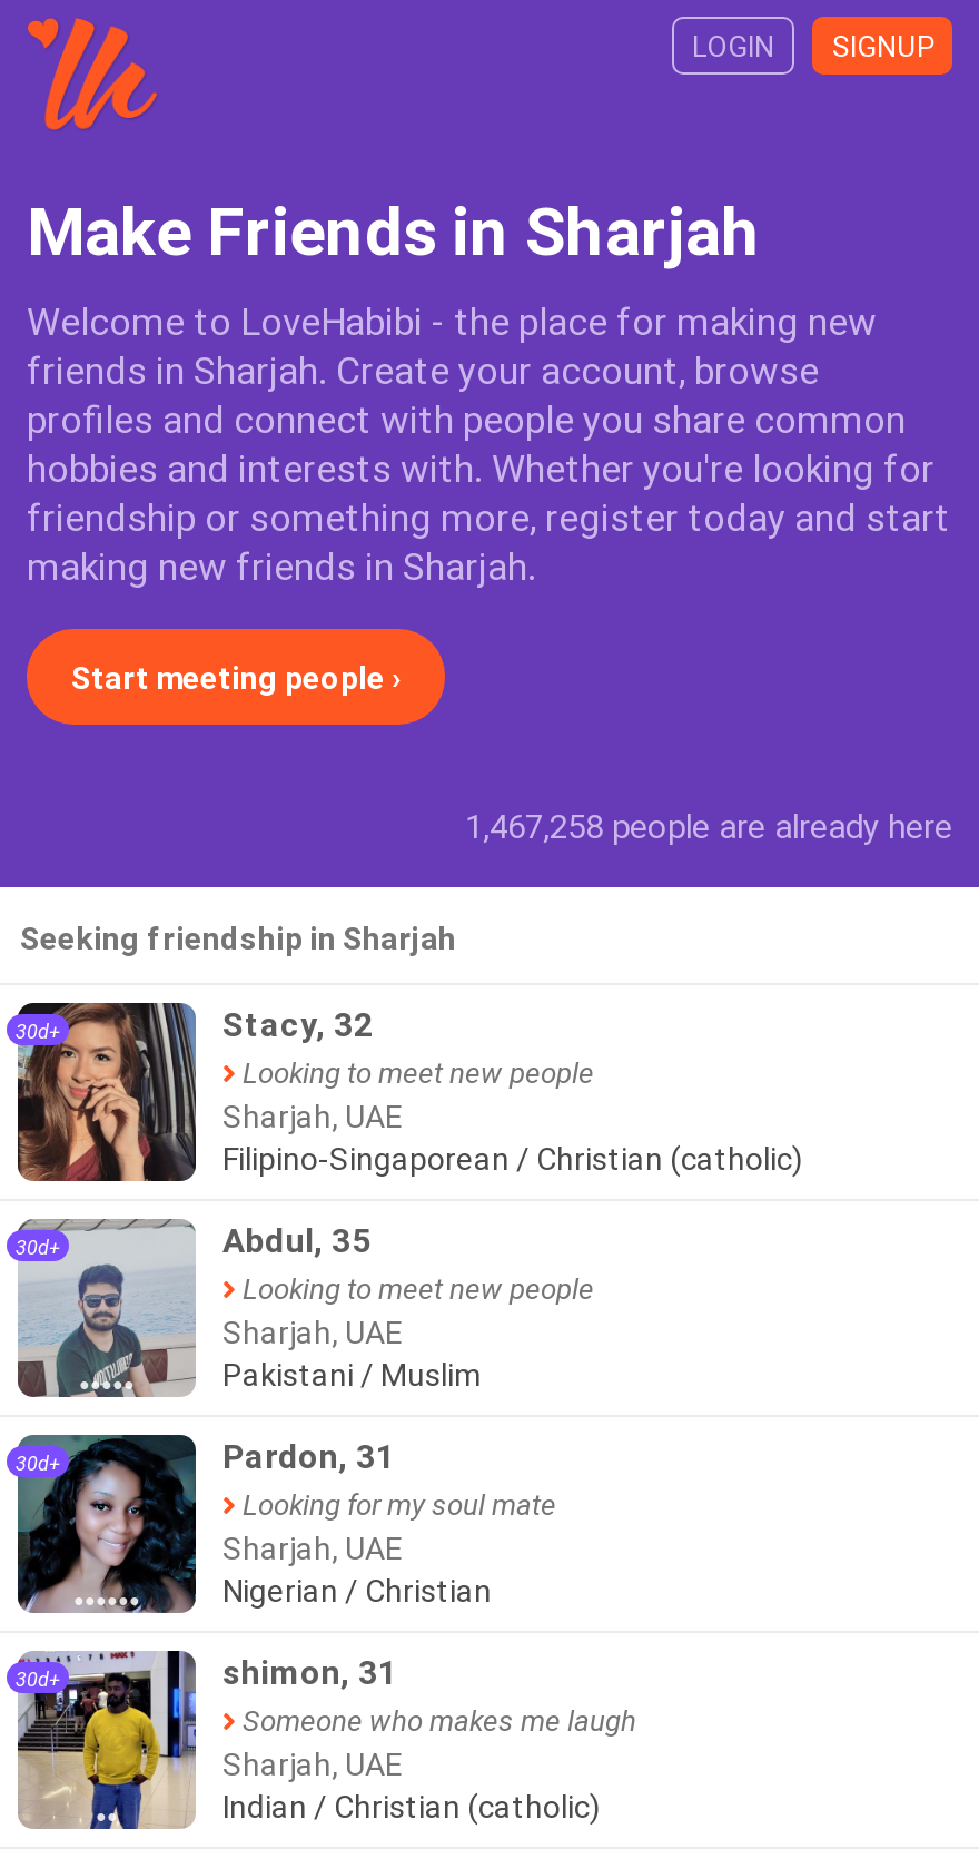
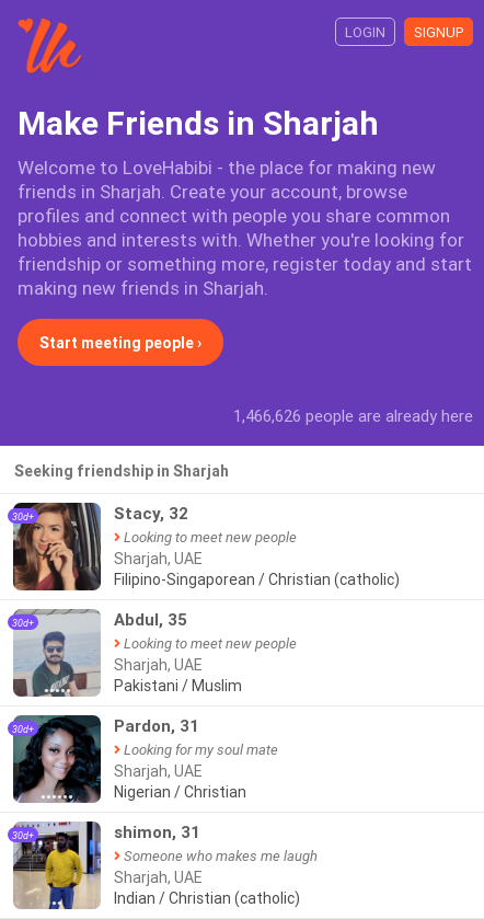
[465,805,952,847] 1,467,258 people are already here -> [233,405,473,426] 1,466,626 people are already here

